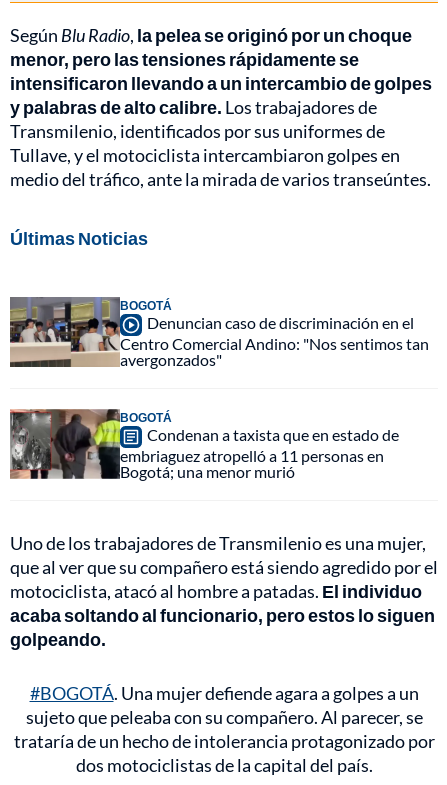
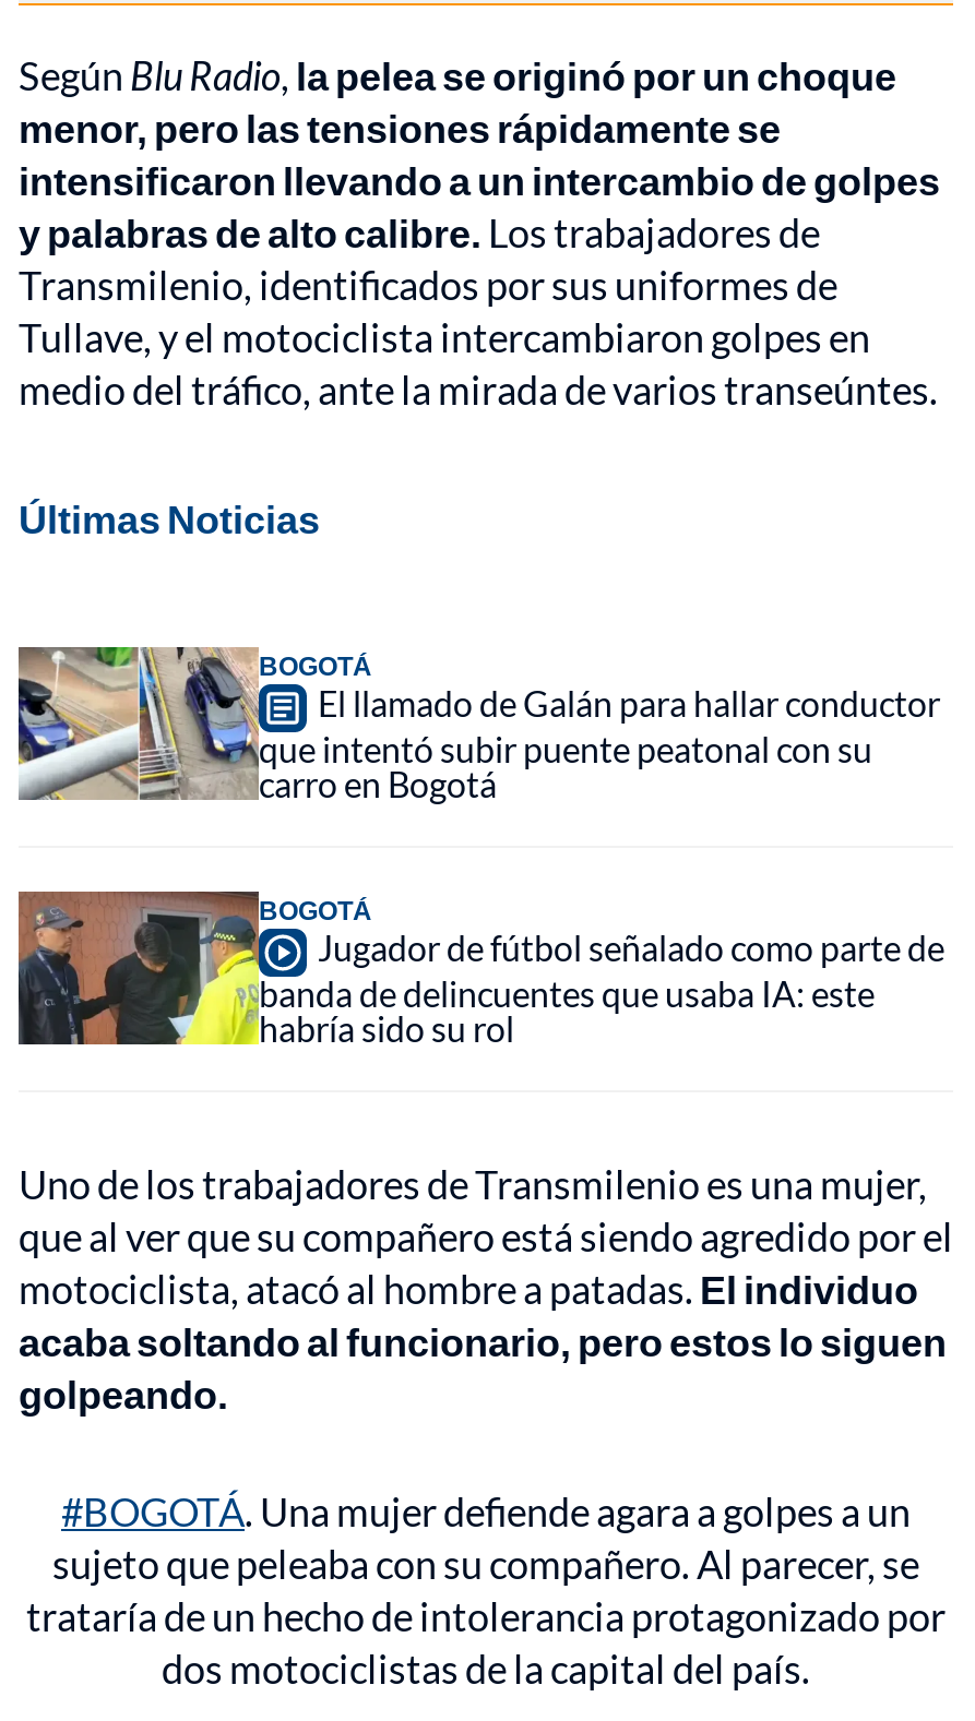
[9,296,429,369] [image] | Denuncian caso de discriminación en el | Centro Comercial Andino: "Nos sentimos tan | avergonzados" -> [16,645,940,805] [image] | El llamado de Galán para hallar conductor | que intentó subir puente peatonal con su | carro en Bogotá
[9,409,399,481] [image] | Condenan a taxista que en estado de | embriaguez atropelló a 11 personas en | Bogotá; una menor murió -> [16,892,944,1049] [image] | Jugador de fútbol señalado como parte de | banda de delincuentes que usaba IA: este | habría sido su rol

